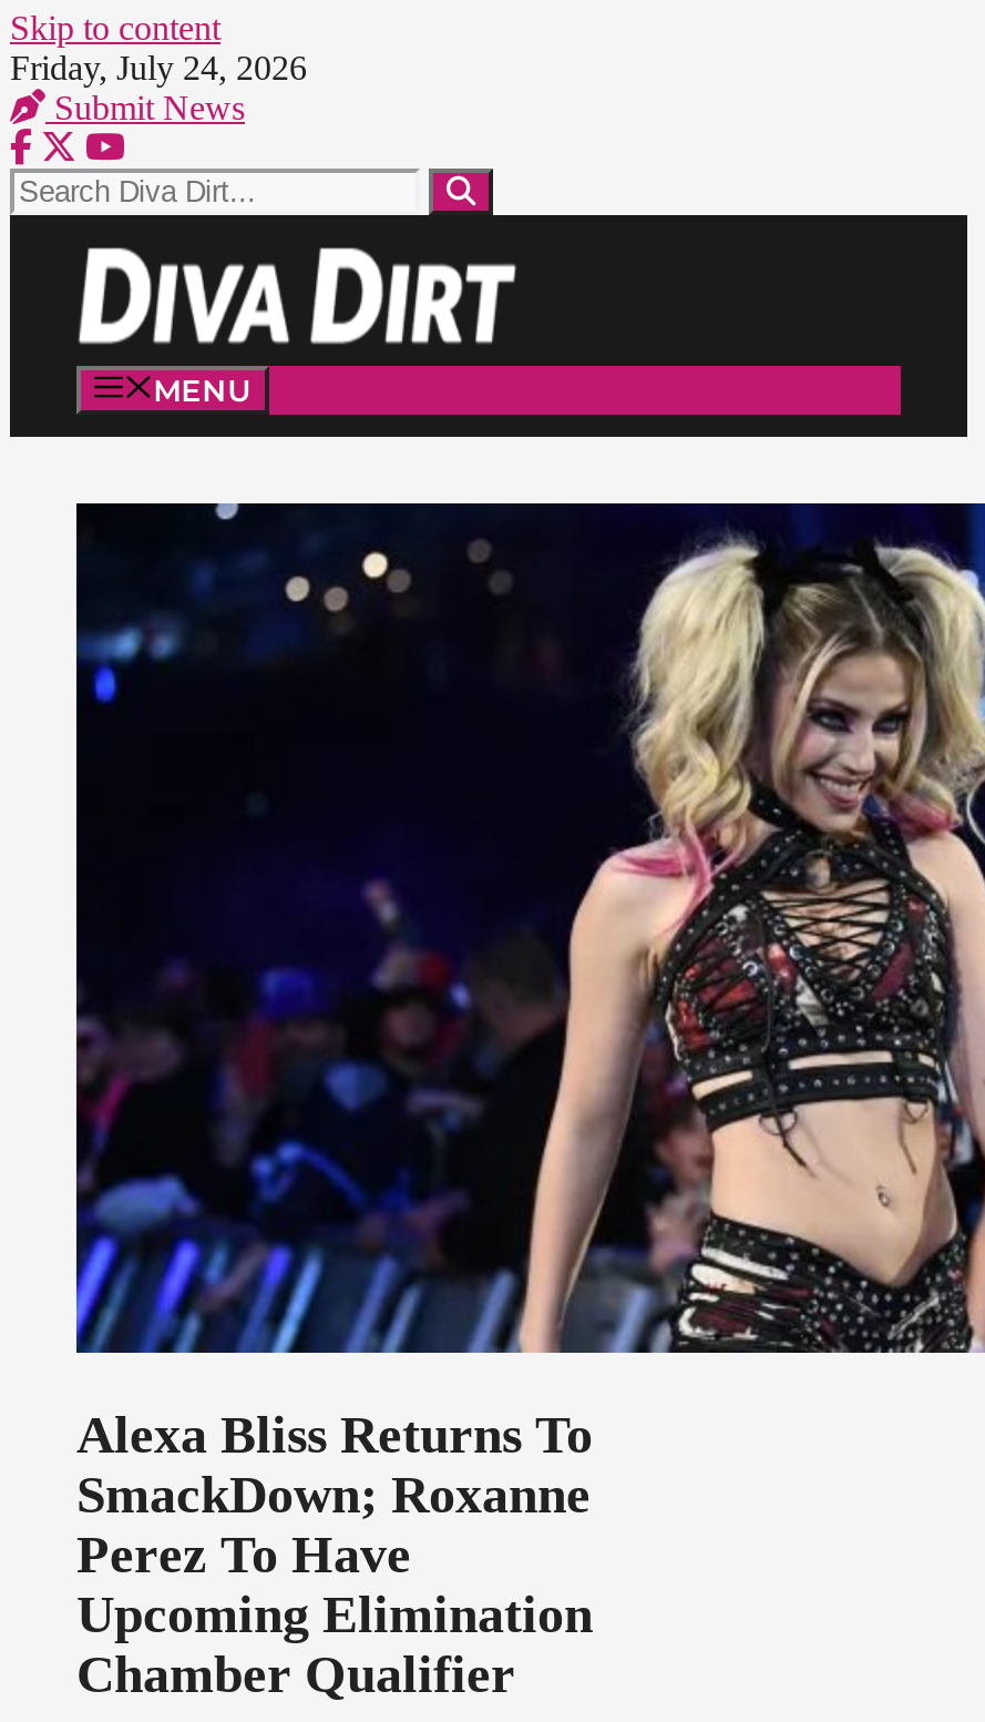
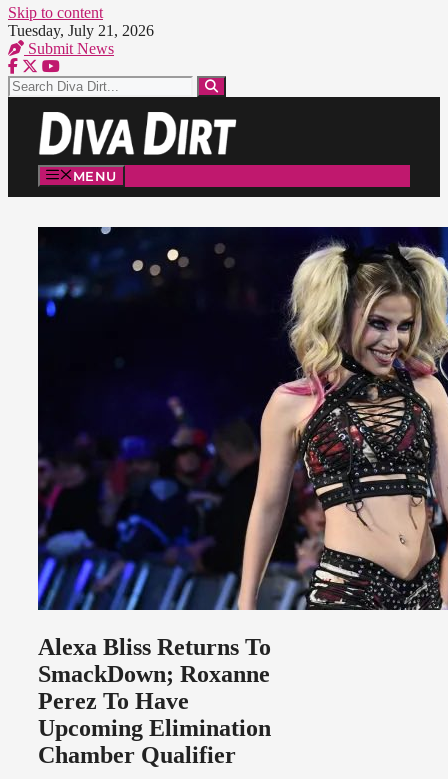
[10,49,307,86] Friday, July 24, 2026 -> [8,22,154,39] Tuesday, July 21, 2026

